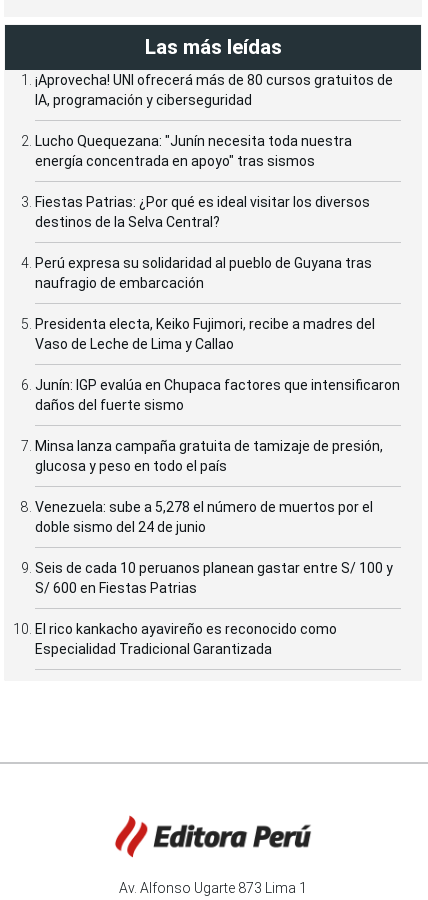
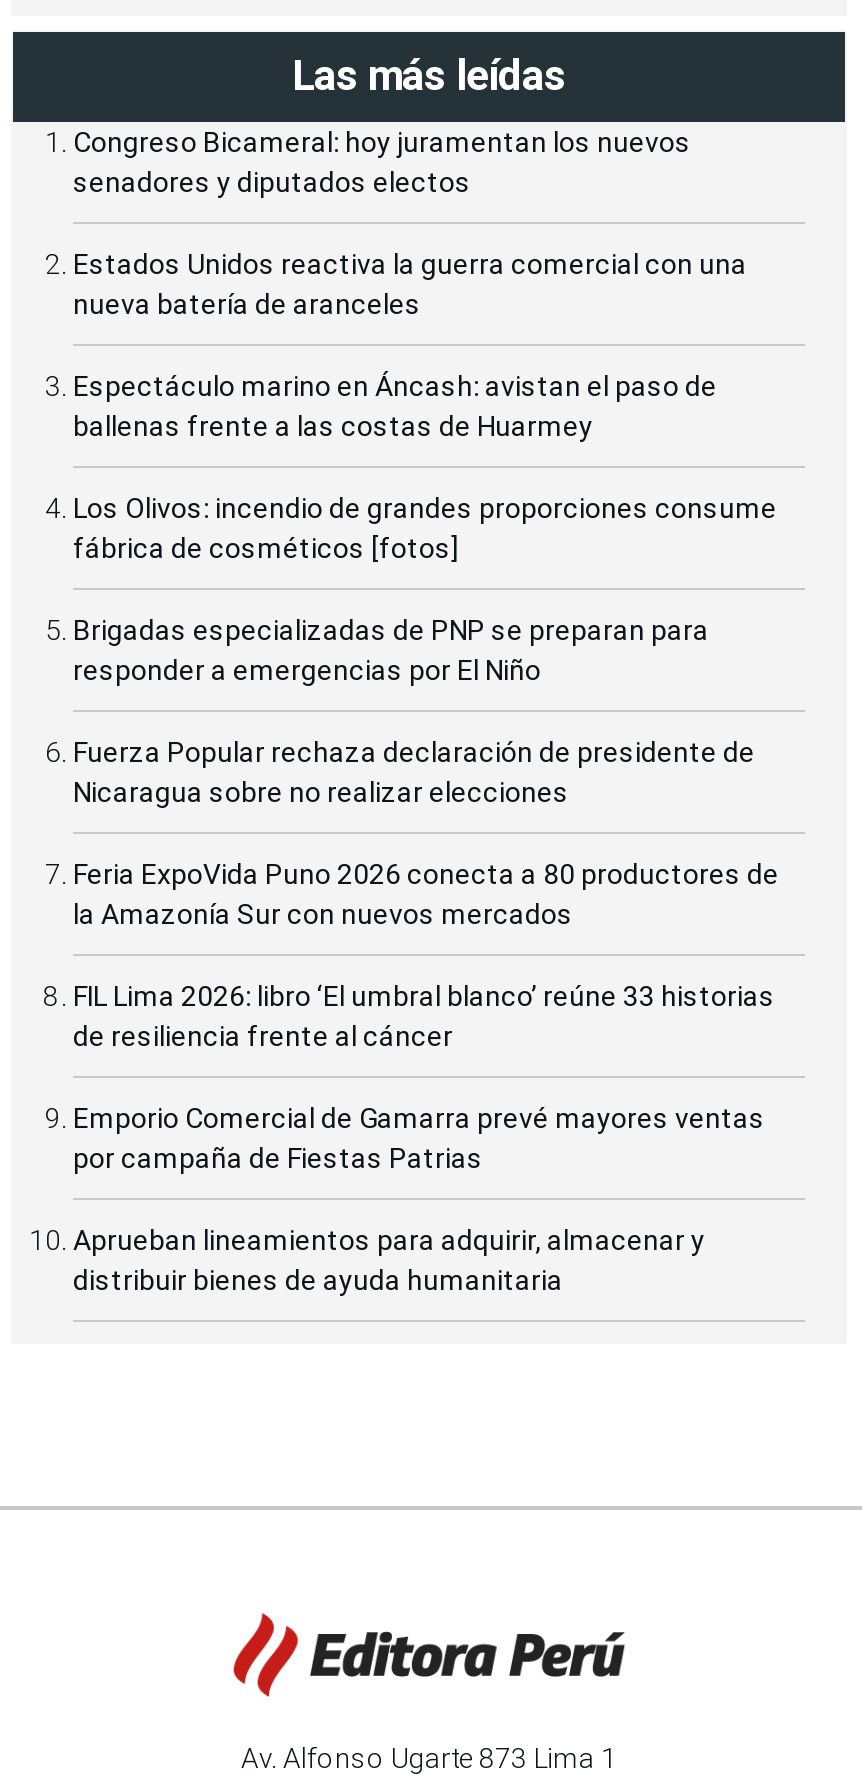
[35,72,393,108] ¡Aprovecha! UNI ofrecerá más de 80 cursos gratuitos de | IA, programación y ciberseguridad -> [73,127,691,199] Congreso Bicameral: hoy juramentan los nuevos | senadores y diputados electos
[35,133,352,169] Lucho Quequezana: "Junín necesita toda nuestra | energía concentrada en apoyo" tras sismos -> [73,249,747,321] Estados Unidos reactiva la guerra comercial con una | nueva batería de aranceles
[35,194,370,230] Fiestas Patrias: ¿Por qué es ideal visitar los diversos | destinos de la Selva Central? -> [73,371,717,443] Espectáculo marino en Áncash: avistan el paso de | ballenas frente a las costas de Huarmey
[35,255,372,291] Perú expresa su solidaridad al pueblo de Guyana tras | naufragio de embarcación -> [73,493,777,565] Los Olivos: incendio de grandes proporciones consume | fábrica de cosméticos [fotos]
[35,316,375,352] Presidenta electa, Keiko Fujimori, recibe a madres del | Vaso de Leche de Lima y Callao -> [73,615,709,687] Brigadas especializadas de PNP se preparan para | responder a emergencias por El Niño
[35,377,400,413] Junín: IGP evalúa en Chupaca factores que intensificaron | daños del fuerte sismo -> [73,737,755,809] Fuerza Popular rechaza declaración de presidente de | Nicaragua sobre no realizar elecciones
[35,438,383,474] Minsa lanza campaña gratuita de tamizaje de presión, | glucosa y peso en todo el país -> [73,859,779,931] Feria ExpoVida Puno 2026 conecta a 80 productores de | la Amazonía Sur con nuevos mercados
[35,499,373,535] Venezuela: sube a 5,278 el número de muertos por el | doble sismo del 24 de junio -> [73,981,775,1053] FIL Lima 2026: libro ‘El umbral blanco’ reúne 33 historias | de resiliencia frente al cáncer
[35,560,393,596] Seis de cada 10 peruanos planean gastar entre S/ 100 y | S/ 600 en Fiestas Patrias -> [73,1103,765,1175] Emporio Comercial de Gamarra prevé mayores ventas | por campaña de Fiestas Patrias
[35,621,337,657] El rico kankacho ayavireño es reconocido como | Especialidad Tradicional Garantizada -> [73,1225,705,1297] Aprueban lineamientos para adquirir, almacenar y | distribuir bienes de ayuda humanitaria

